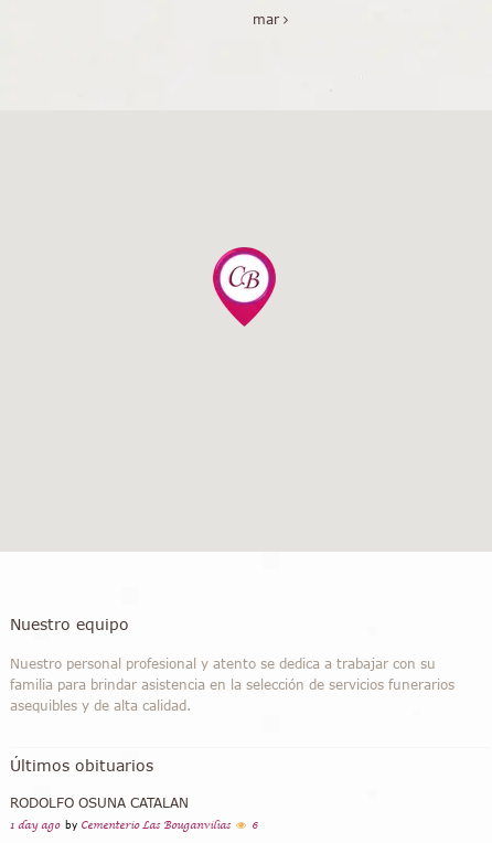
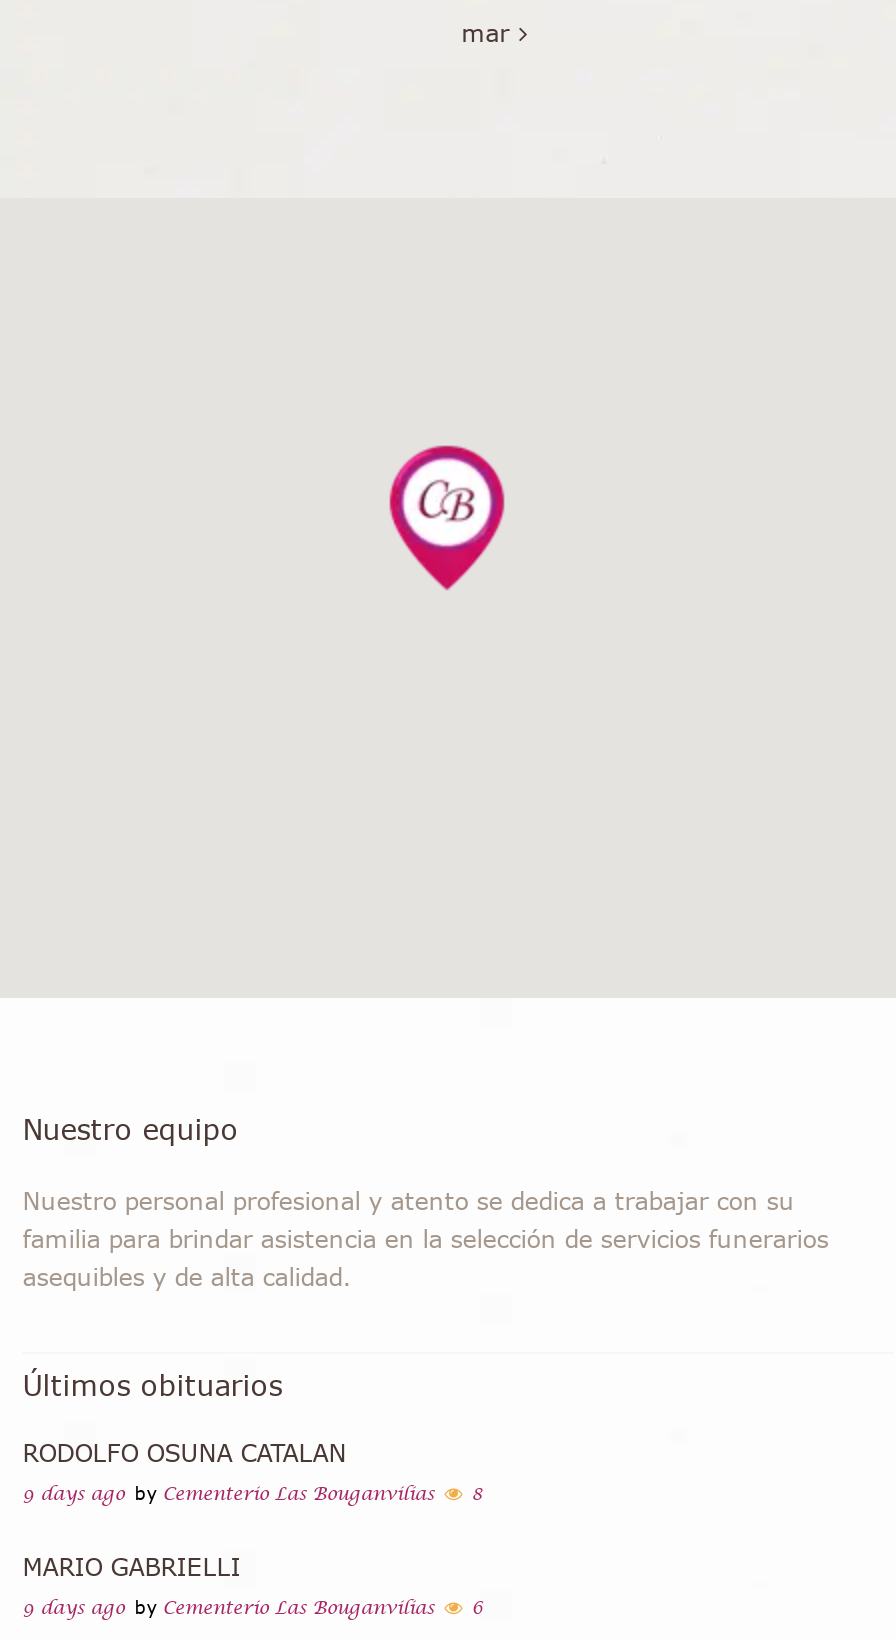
[10,818,231,832] 1 day ago by Cementerio Las Bouganvilias -> [22,1481,481,1619] 9 days ago by Cementerio Las Bouganvilias | 8 | MARIO GABRIELLI | 9 days ago by Cementerio Las Bouganvilias

